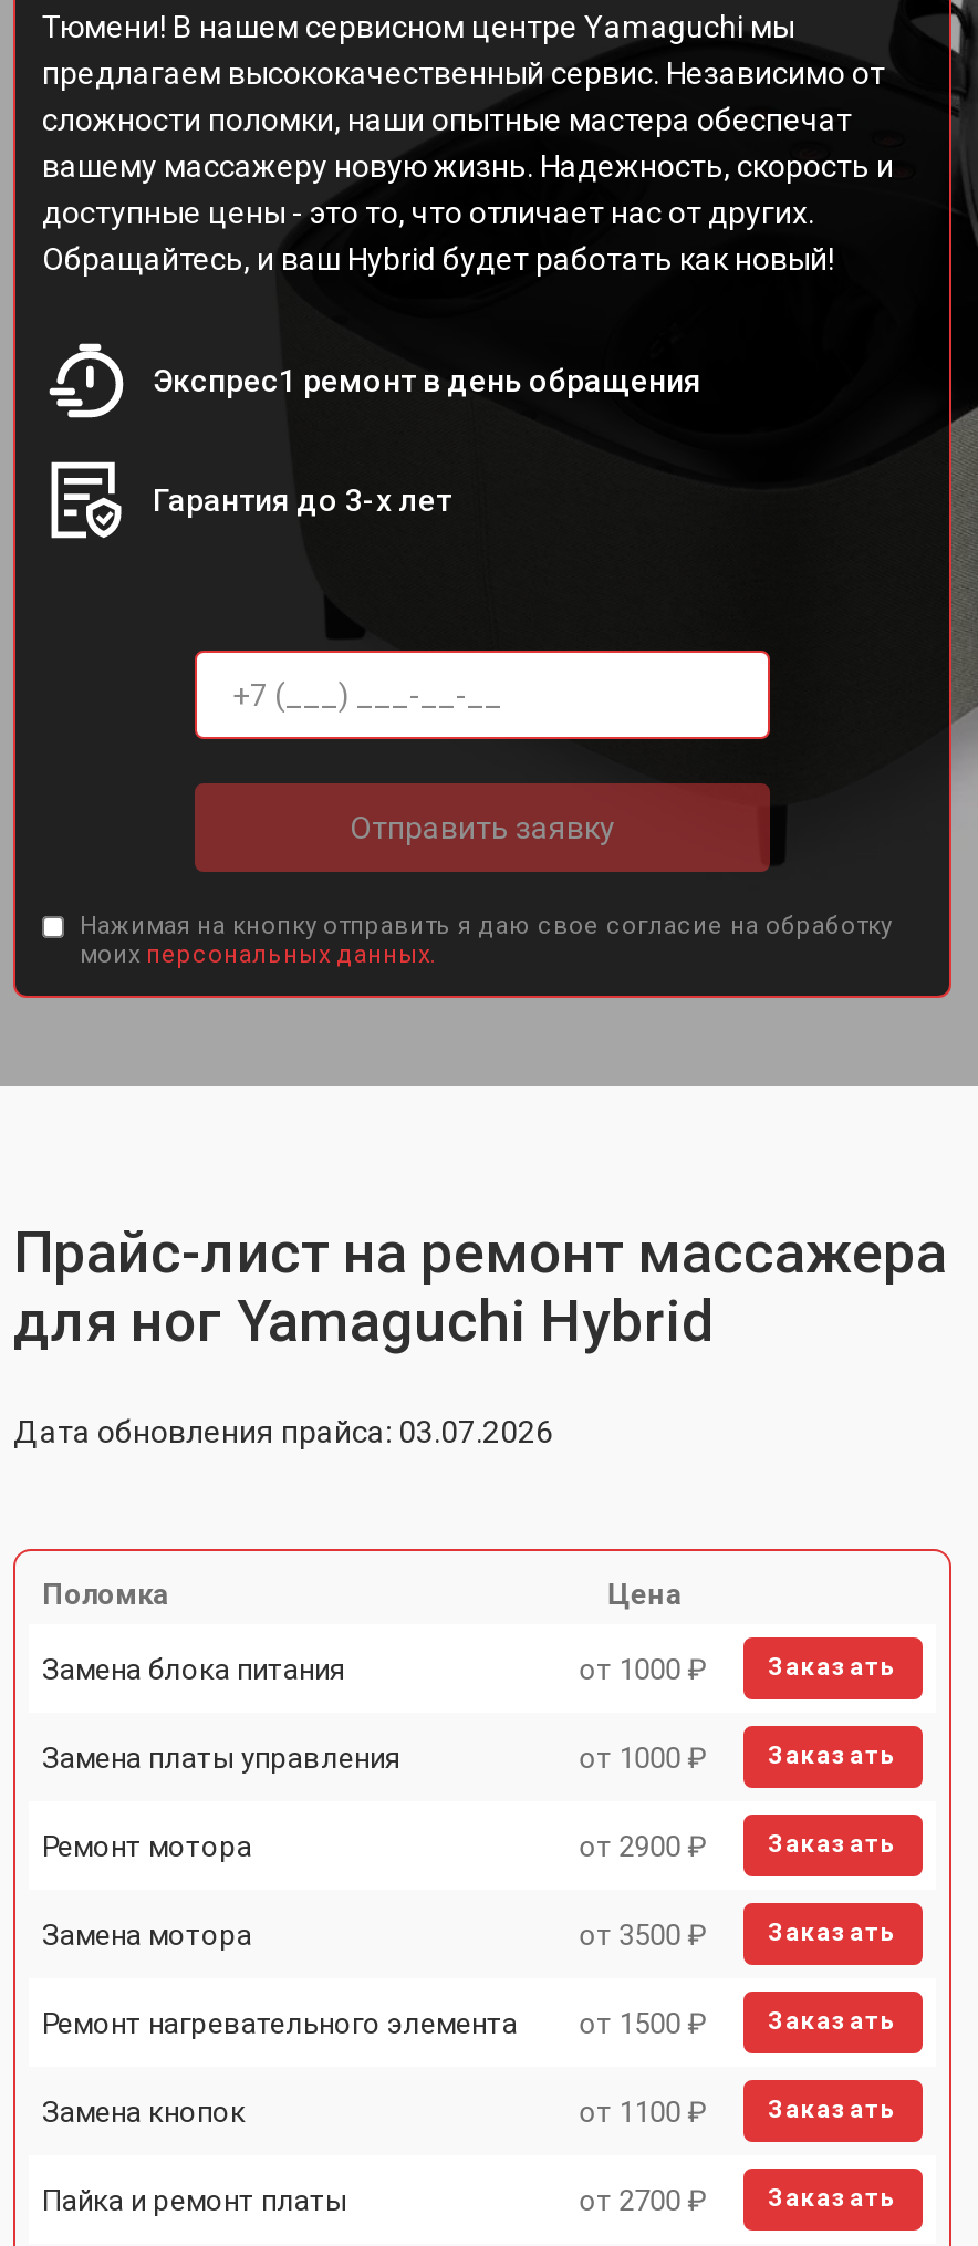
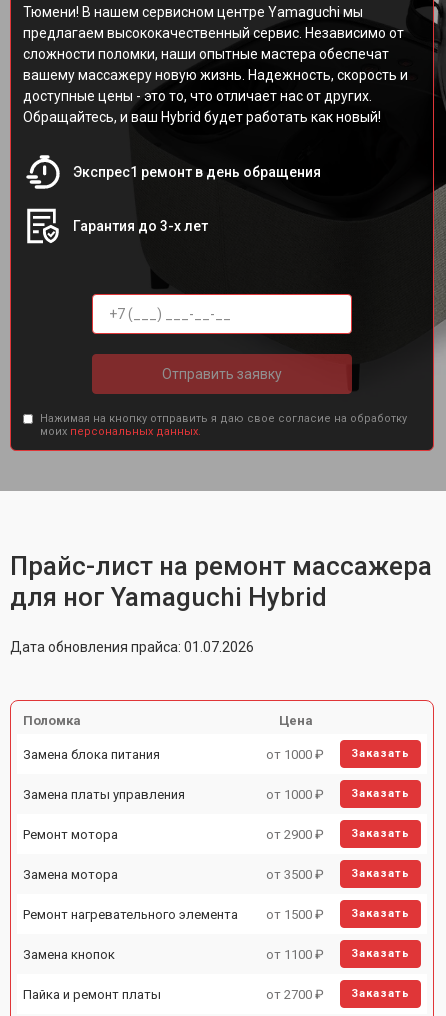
[13,1414,553,1449] Дата обновления прайса: 03.07.2026 -> [10,639,254,655] Дата обновления прайса: 01.07.2026

